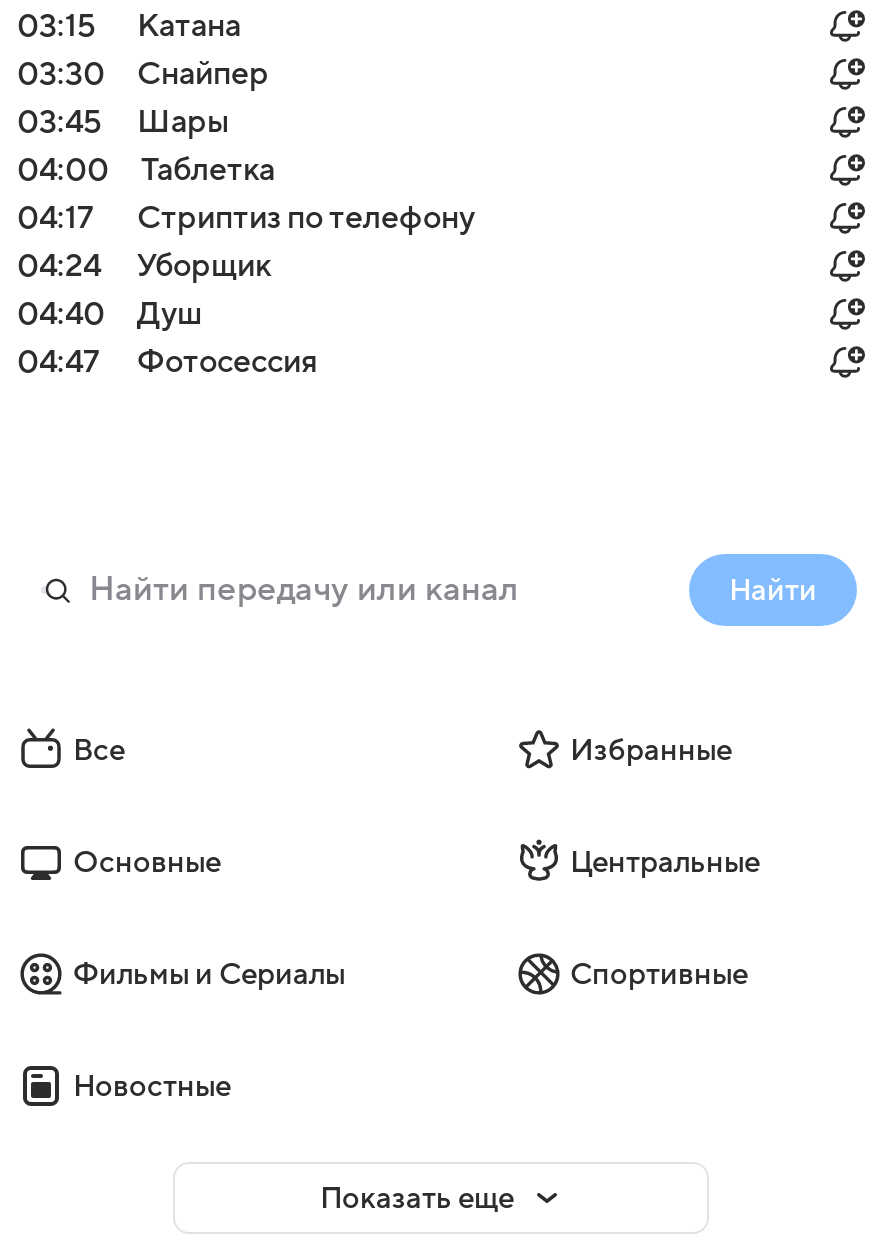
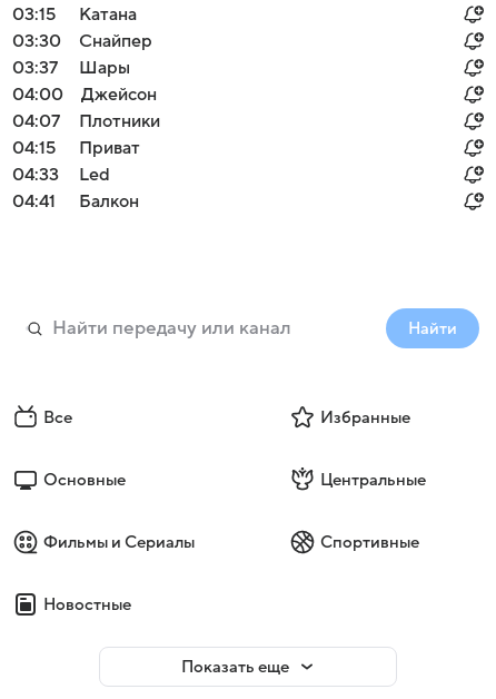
[17,104,229,140] 03:45 Шары -> [12,58,130,78] 03:37 Шары
[17,152,475,380] Таблетка | 04:17 | Стриптиз по телефону | 04:24 | Уборщик | 04:40 | Душ | 04:47 | Фотосессия -> [12,85,160,211] Джейсон | 04:07 | Плотники | 04:15 | Приват | 04:33 | Led | 04:41 | Балкон

